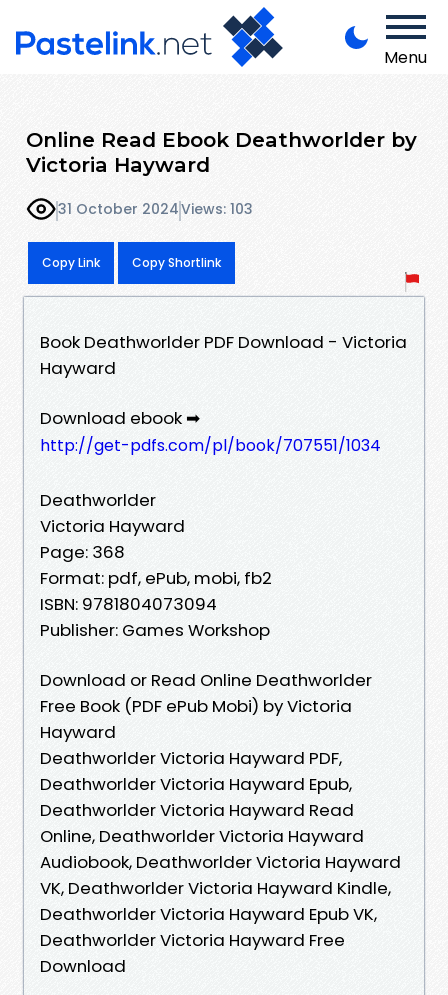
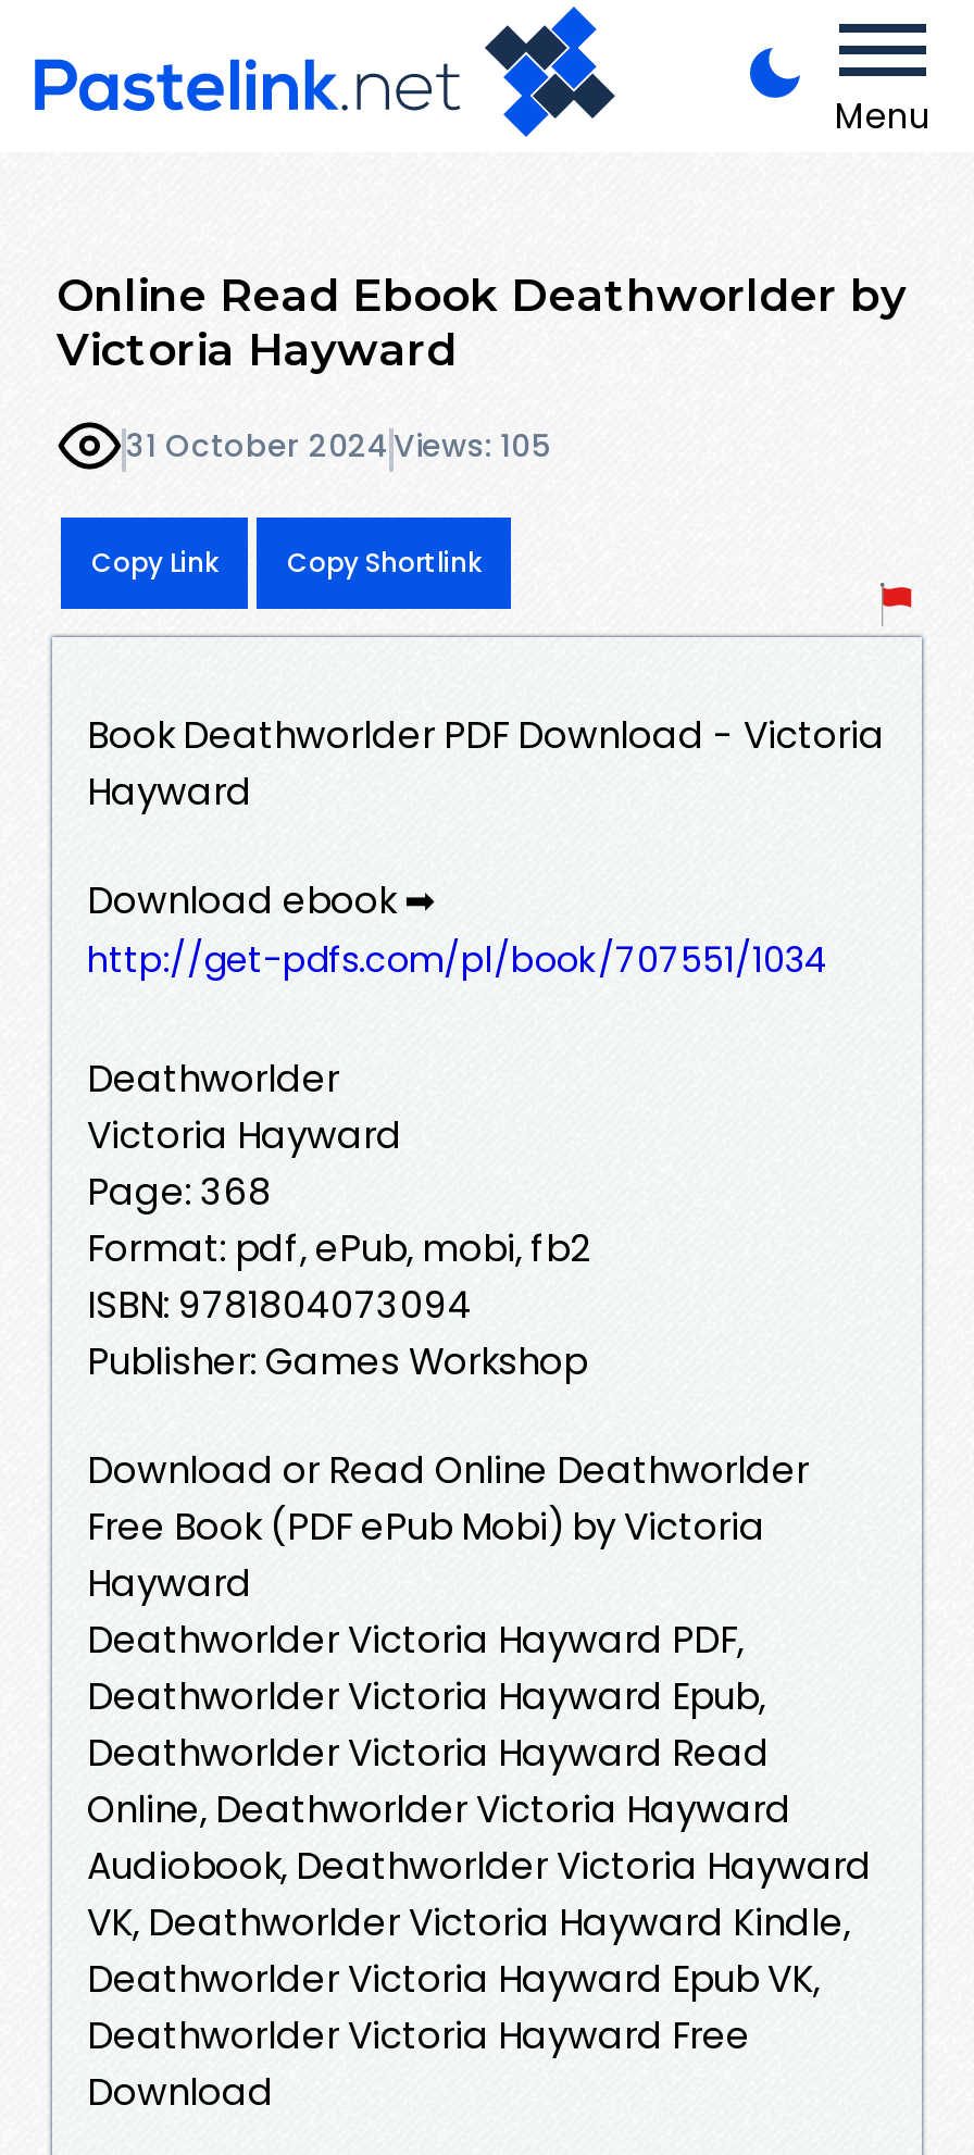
[58,199,253,219] 31 October 2024 Views: 103 -> [126,425,550,468] 31 October 2024 Views: 105

